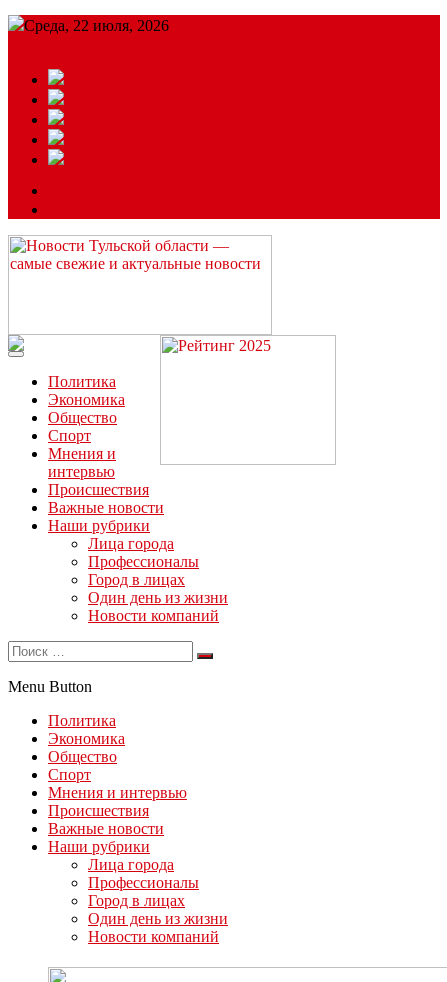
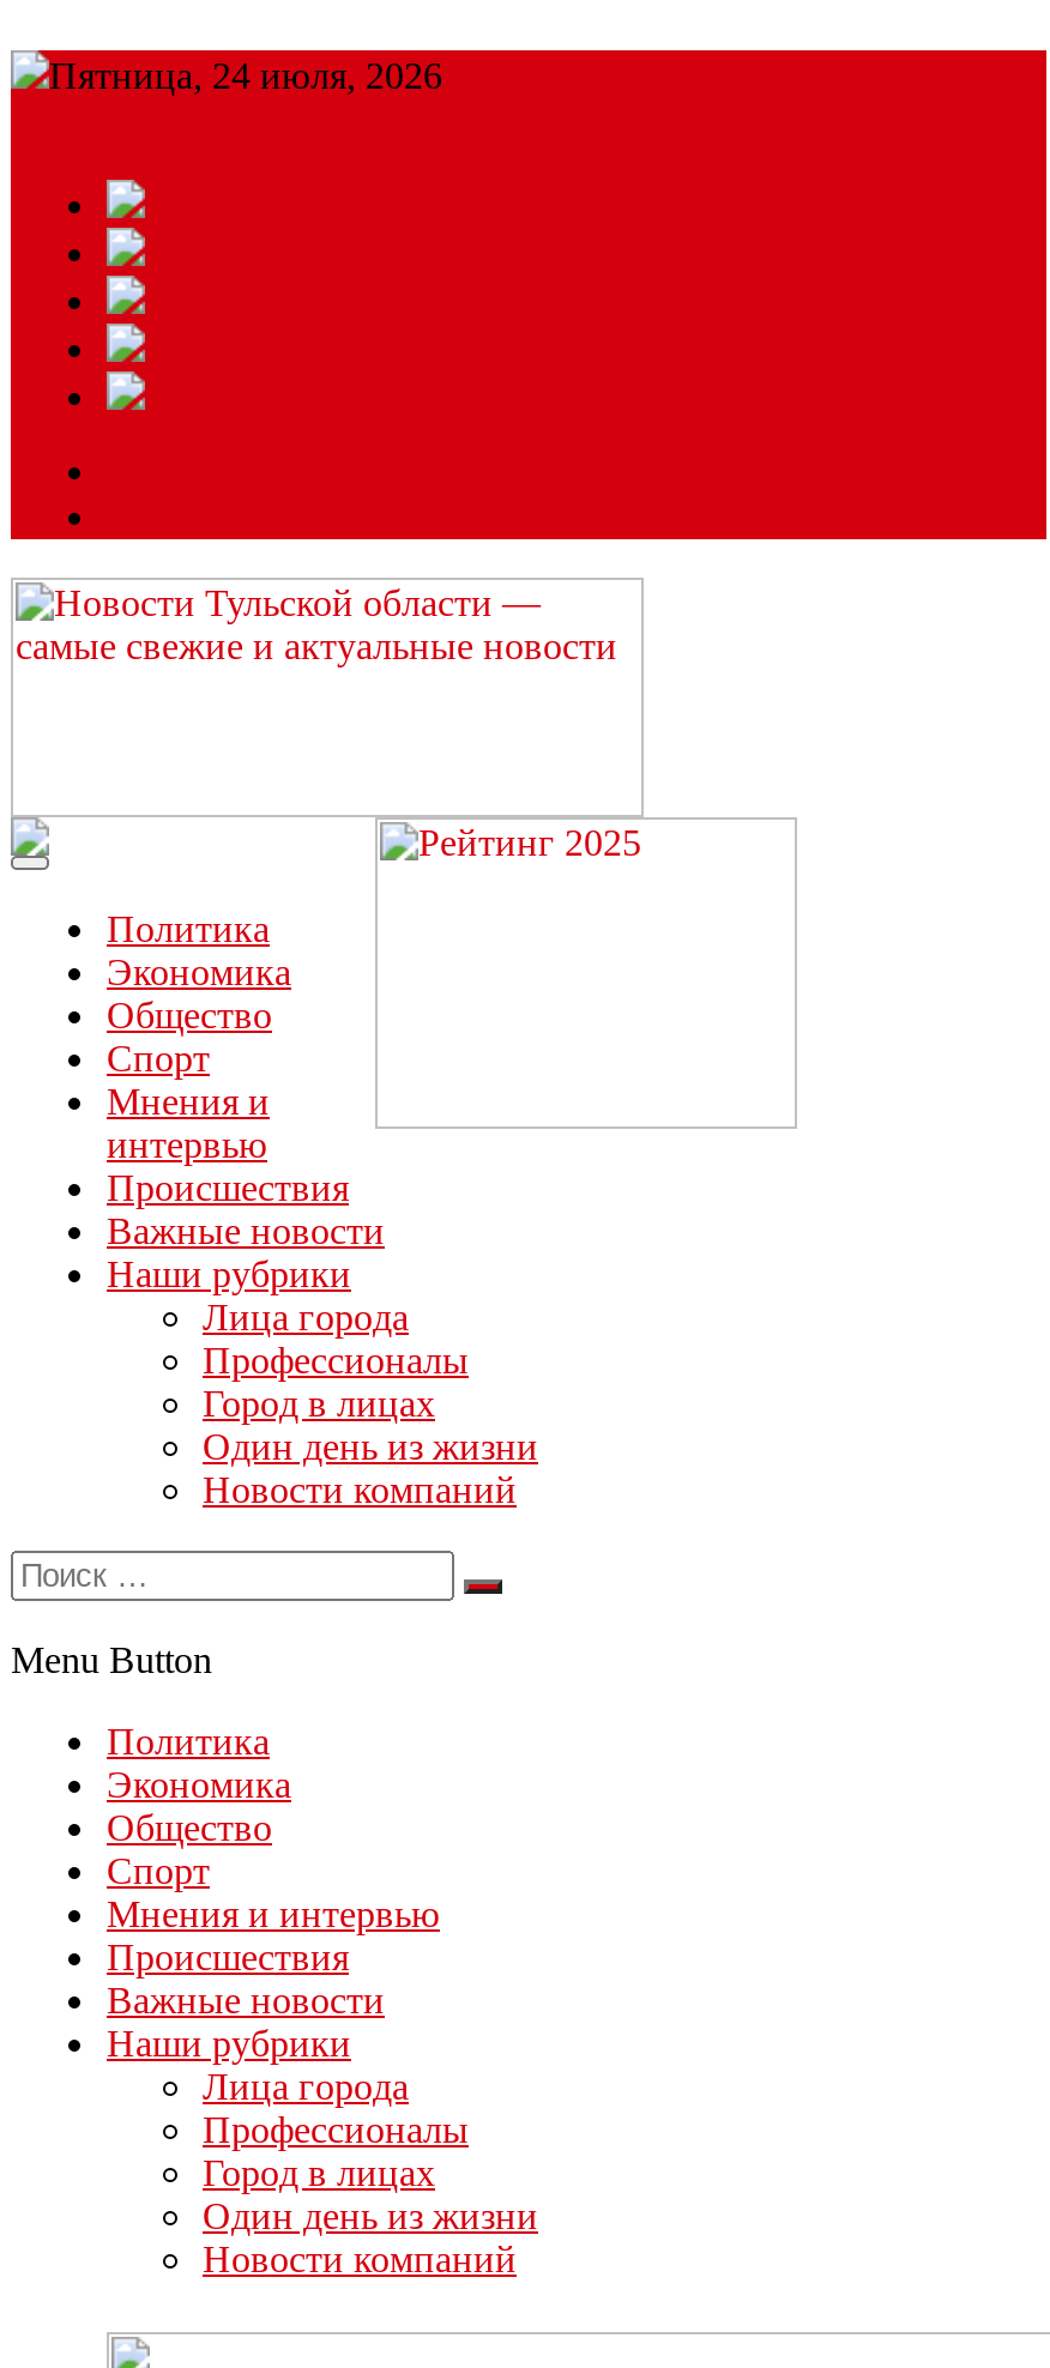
[24,17,169,34] Среда, 22 июля, 2026 -> [49,55,442,96] Пятница, 24 июля, 2026

